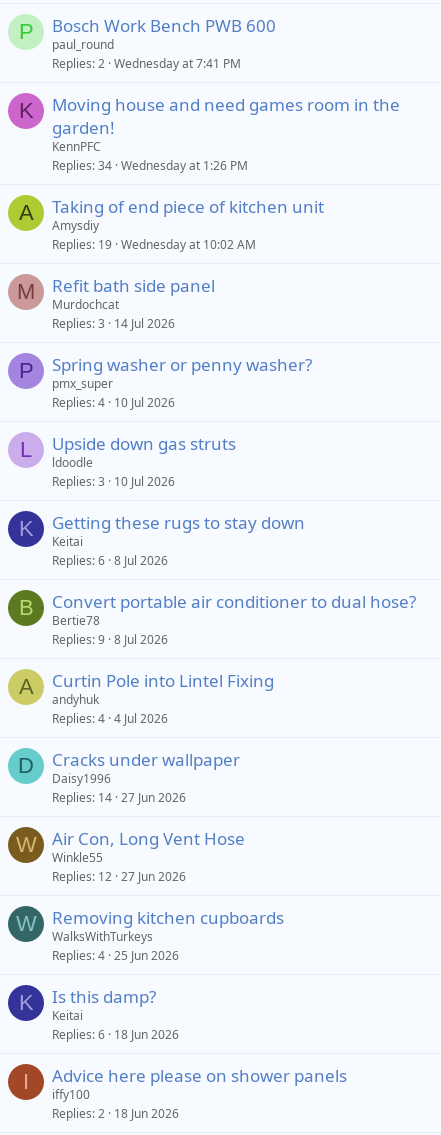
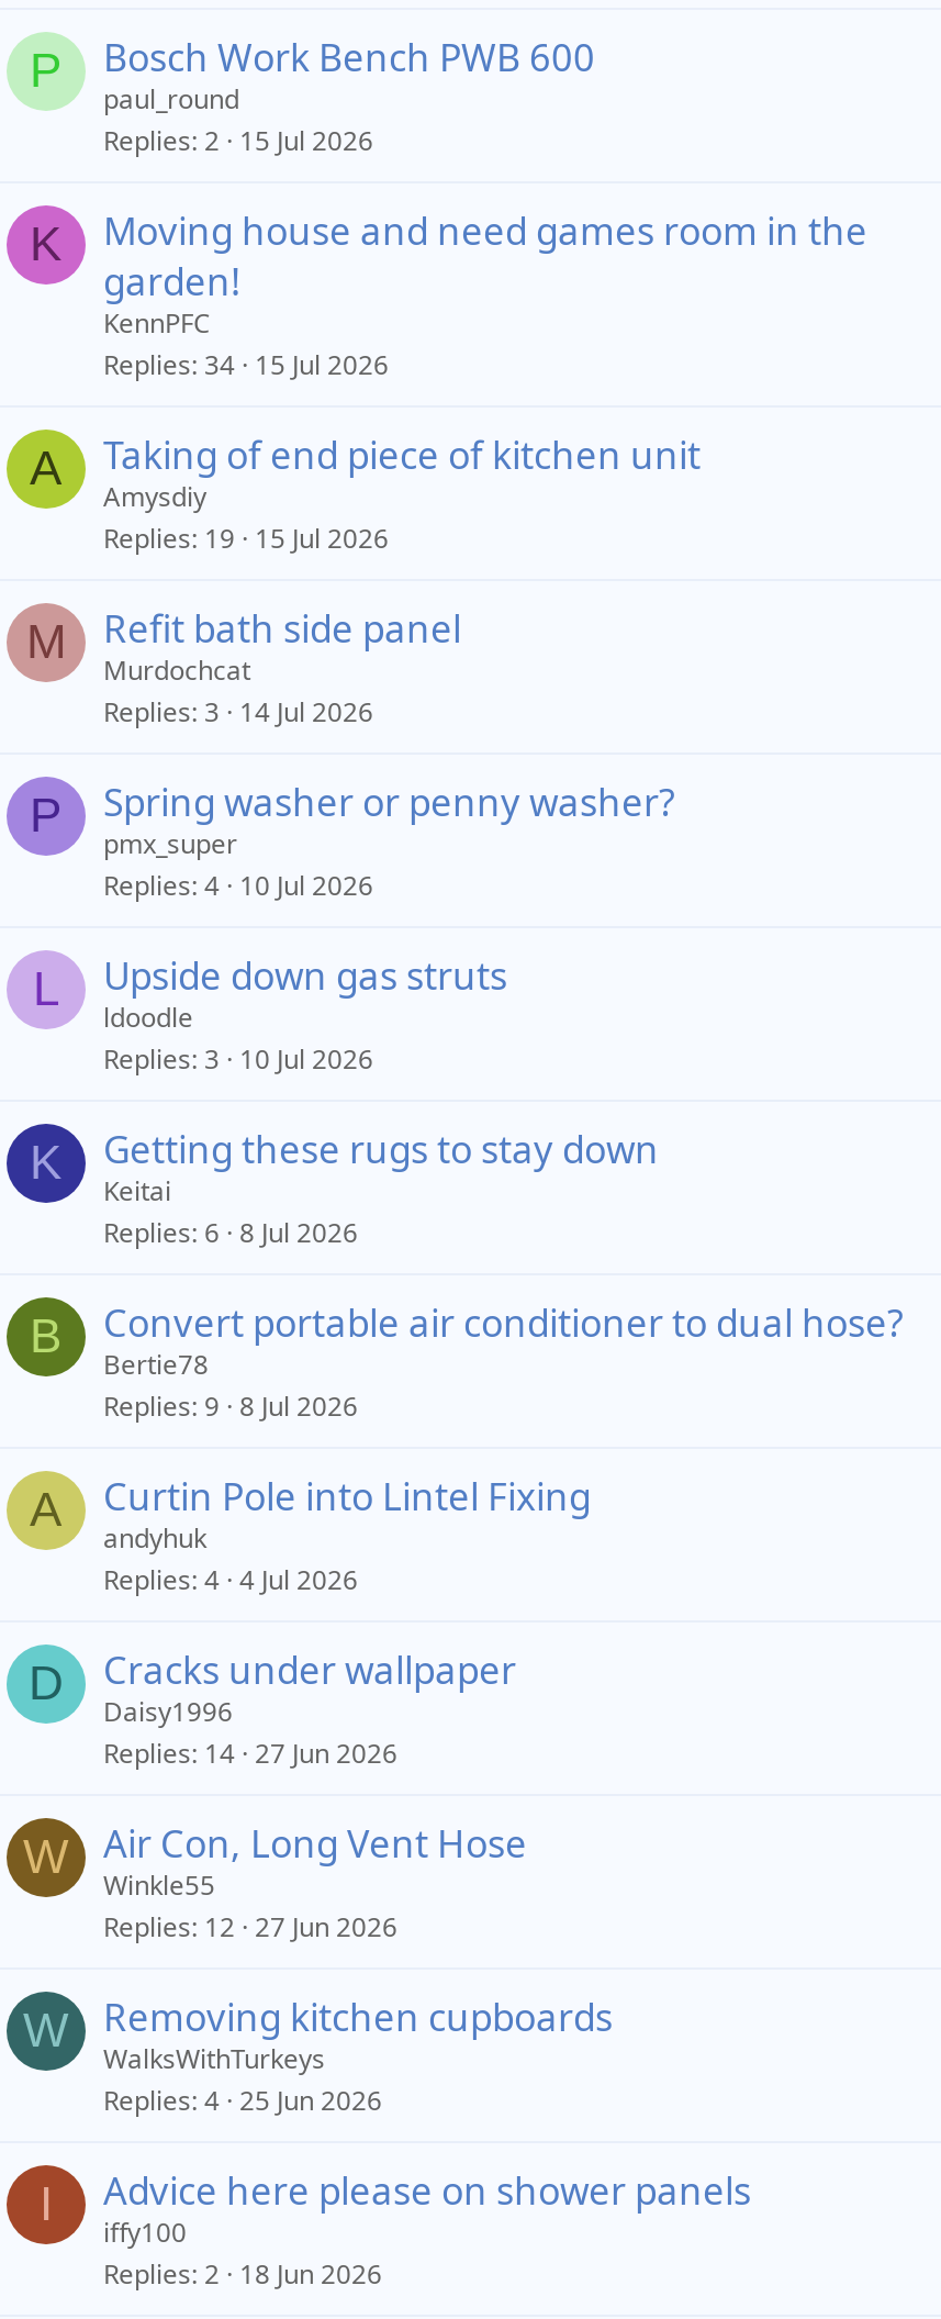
[52,55,241,72] Replies 2 Wednesday at 7:41 PM -> [103,122,373,159] Replies 2 15 Jul 2026
[52,157,248,174] Replies 34 Wednesday at 1:26 PM -> [103,346,389,383] Replies 34 15 Jul 2026
[52,236,256,253] Replies 19 Wednesday at 10:02 AM -> [103,520,389,557] Replies 19 15 Jul 2026
[18,985,179,1043] K | Is this damp? | Keitai | Replies 6 18 Jun 2026 -> none

